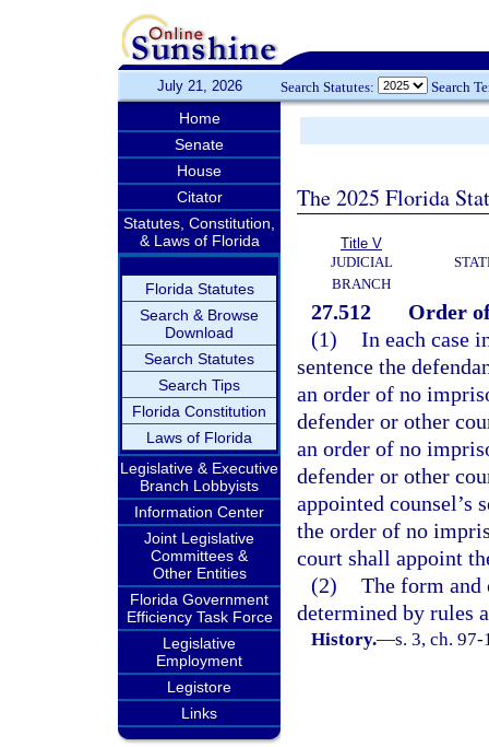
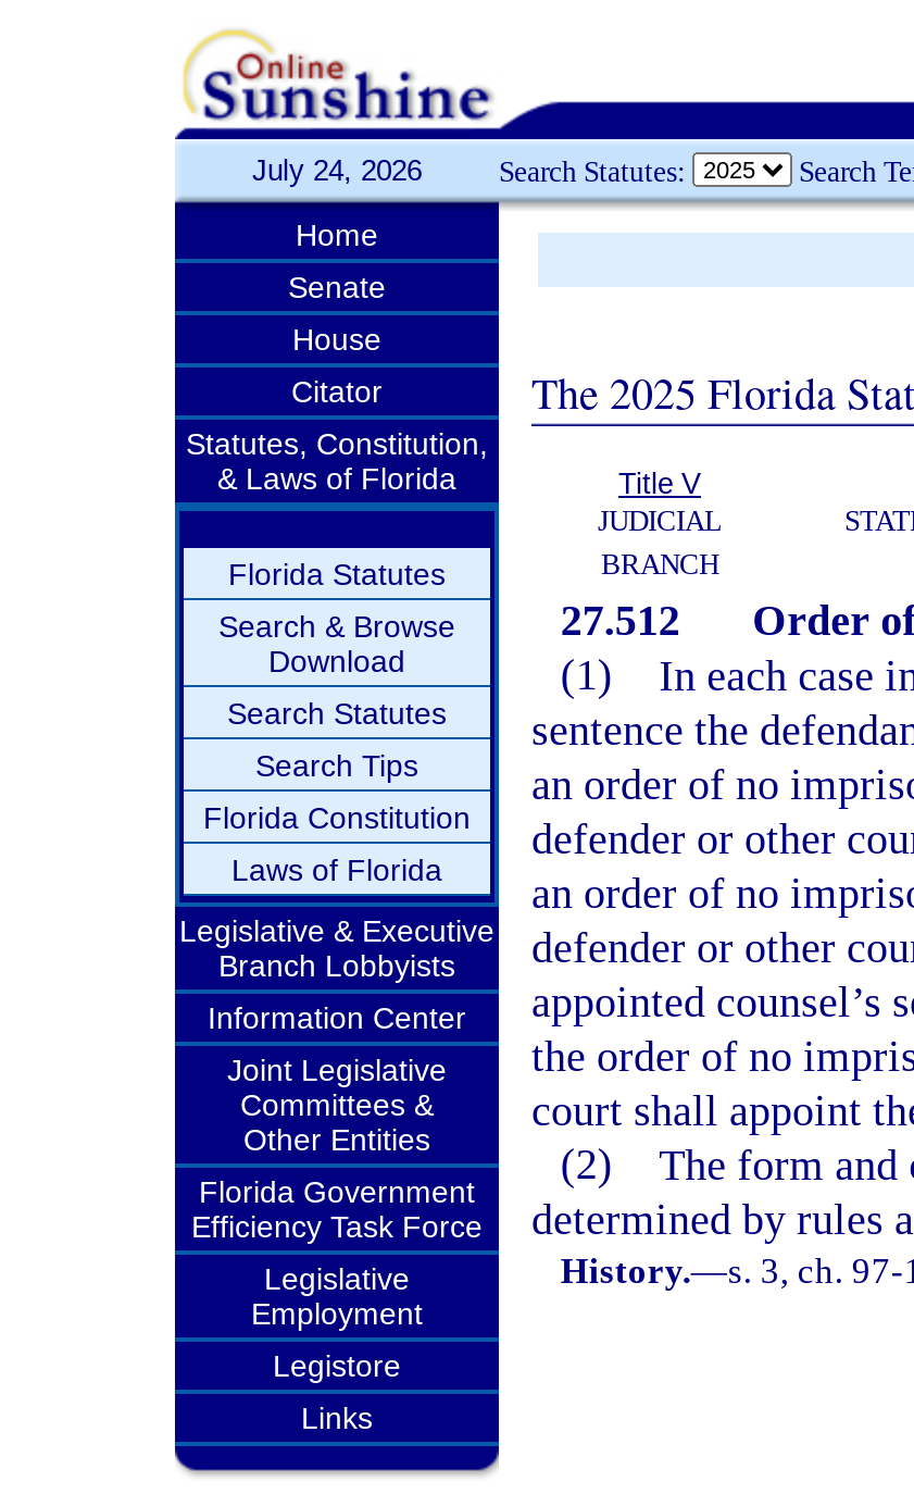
[157,78,242,94] July 21, 2026 -> [252,154,422,187] July 24, 2026

